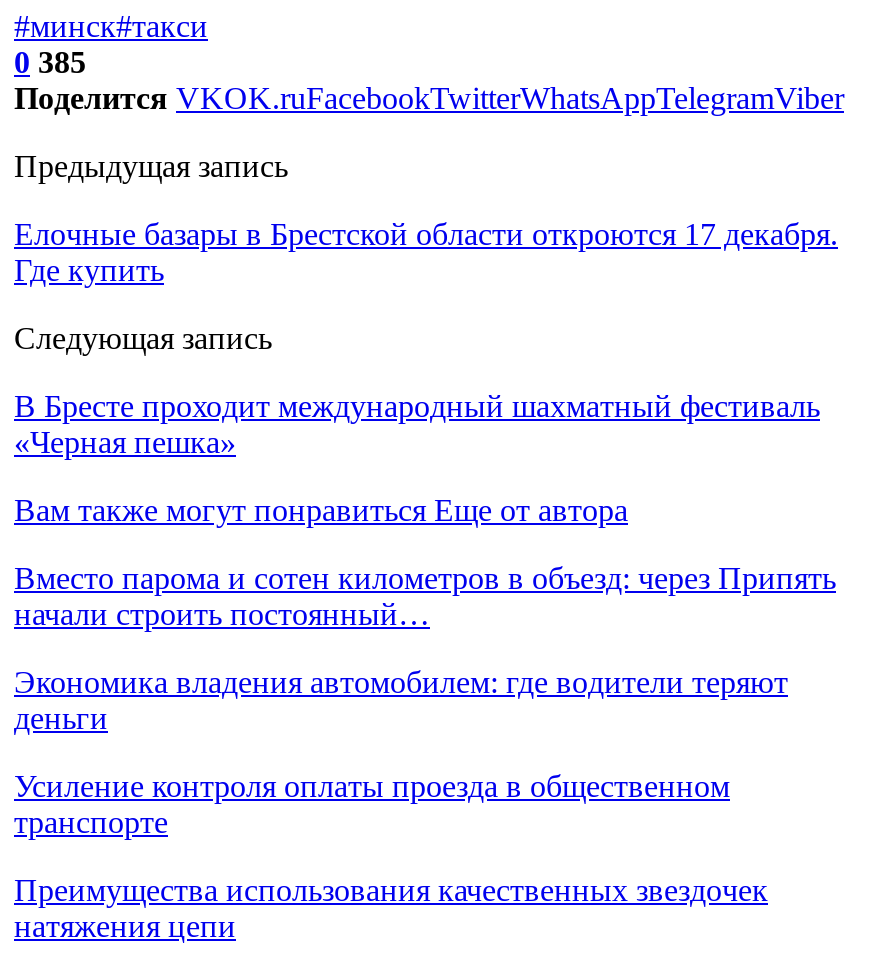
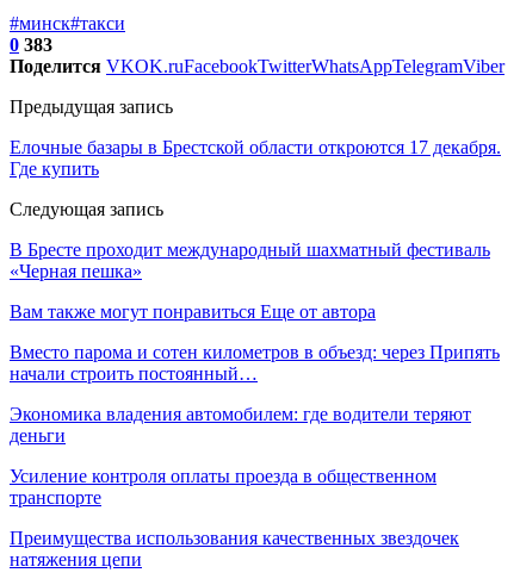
[14,45,86,79] 0 385 -> [10,34,52,55] 0 383

